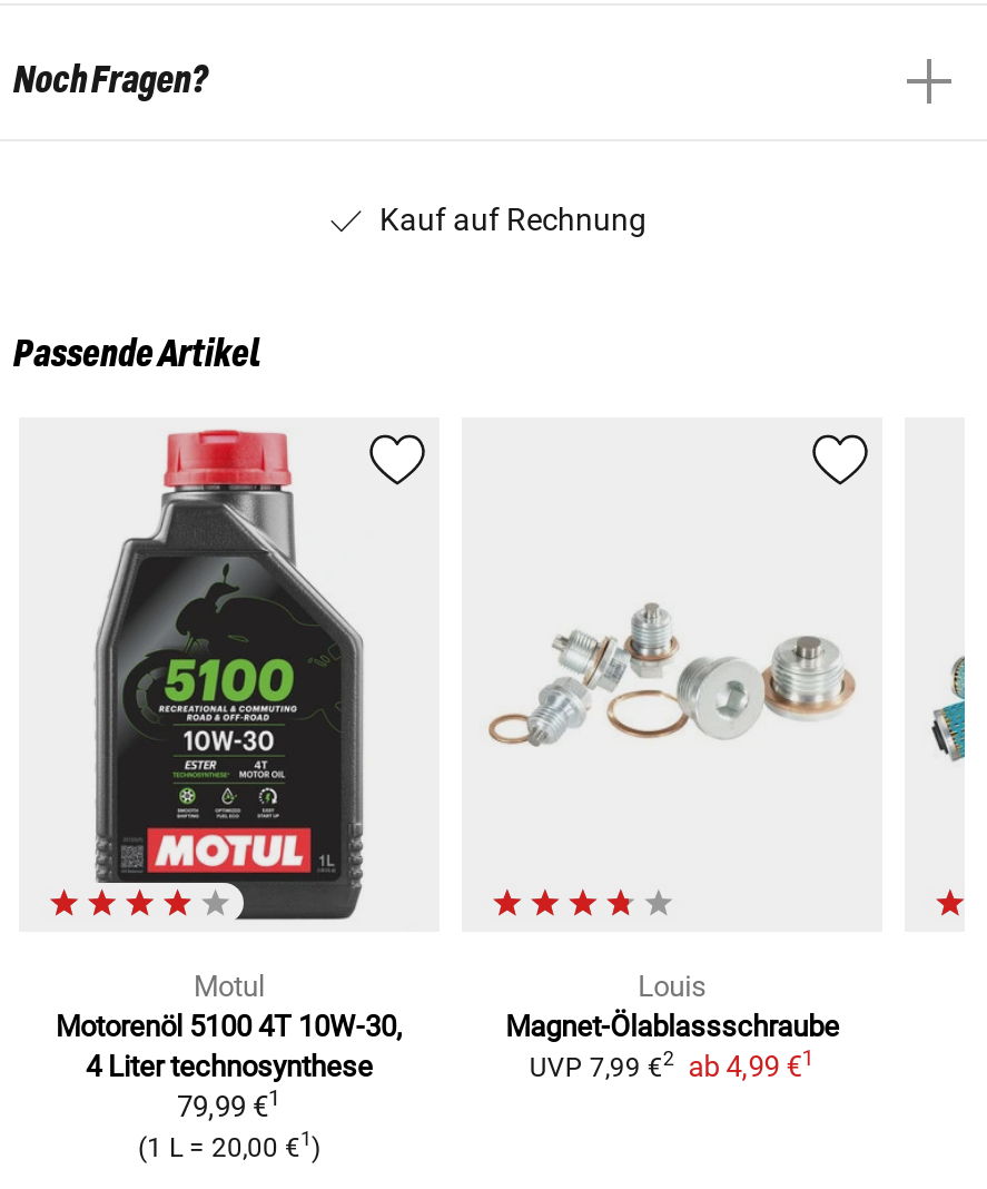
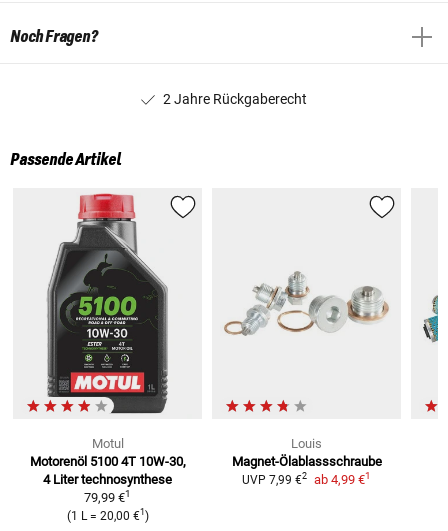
[379,201,647,237] Kauf auf Rechnung -> [163,91,307,107] 2 Jahre Rückgaberecht

